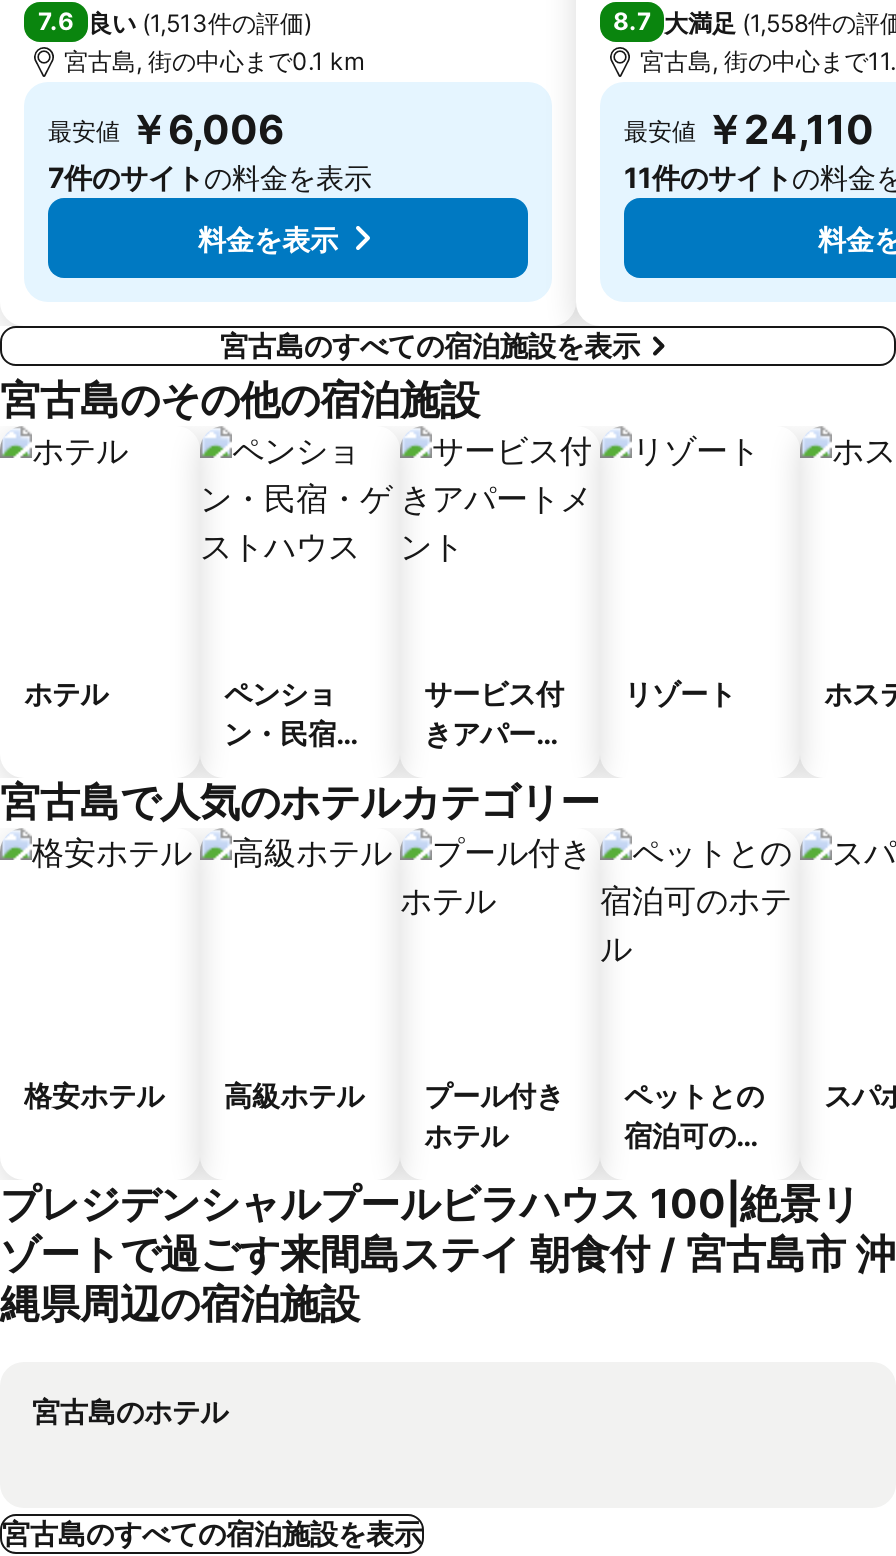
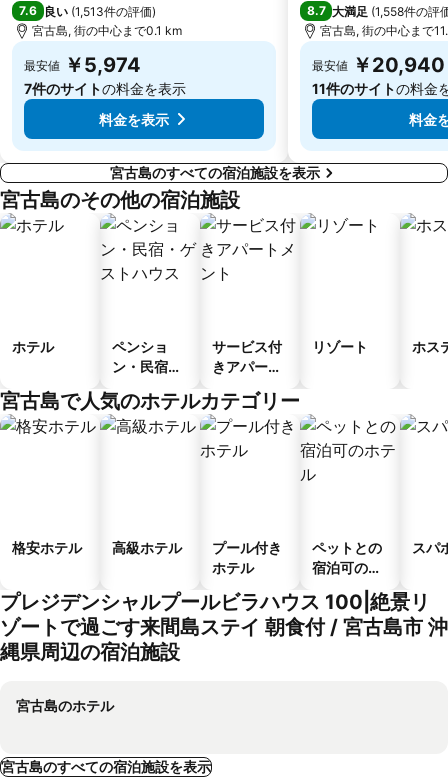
[48,106,284,154] 最安値 ￥6,006 -> [24,53,141,77] 最安値 ￥5,974
[624,106,874,154] 最安値 ￥24,110 -> [312,53,445,77] 最安値 ￥20,940

